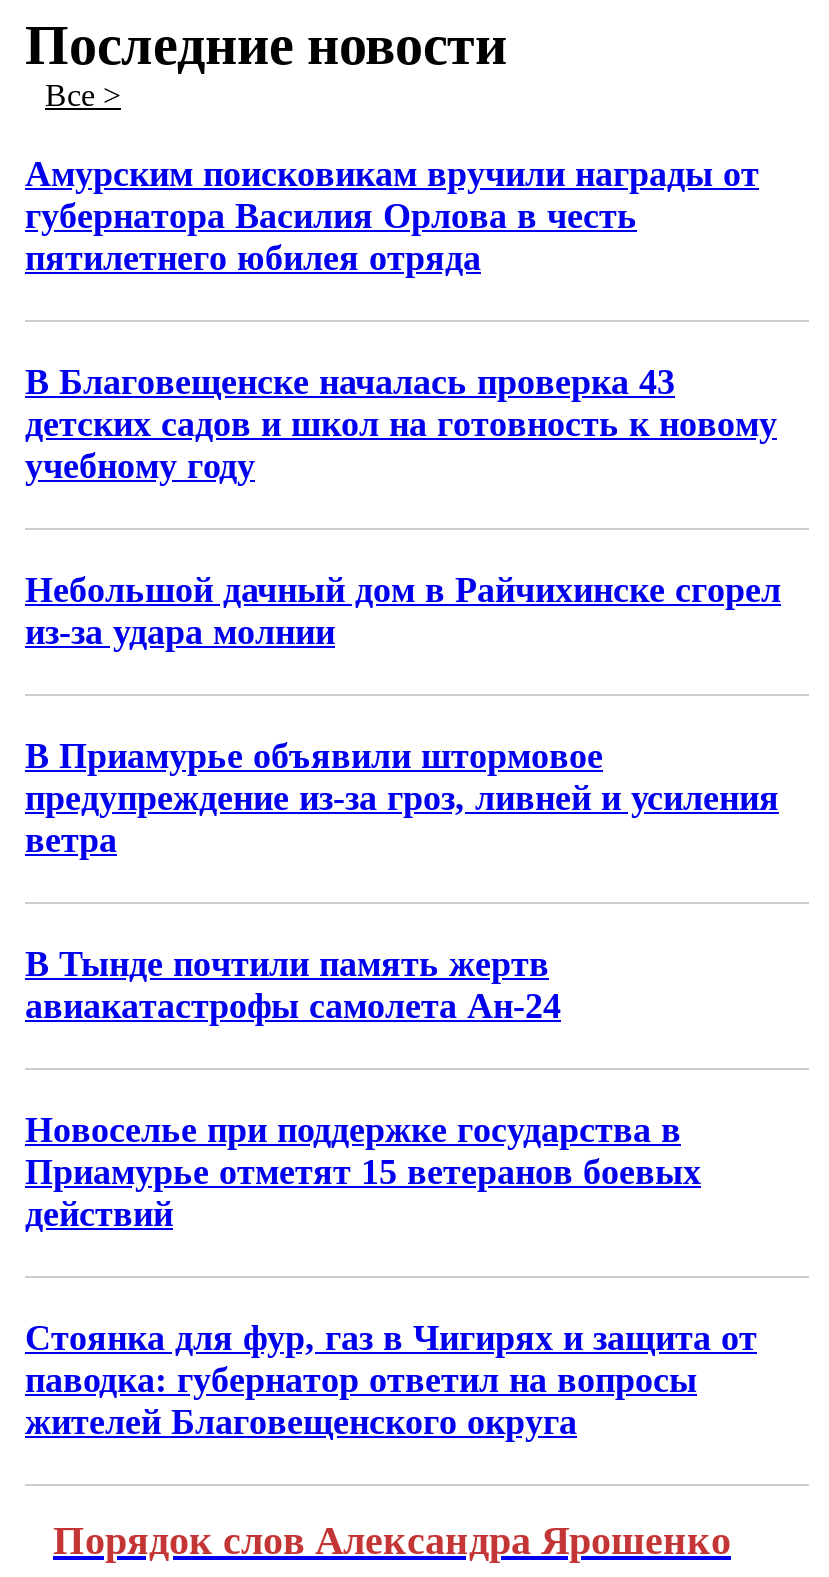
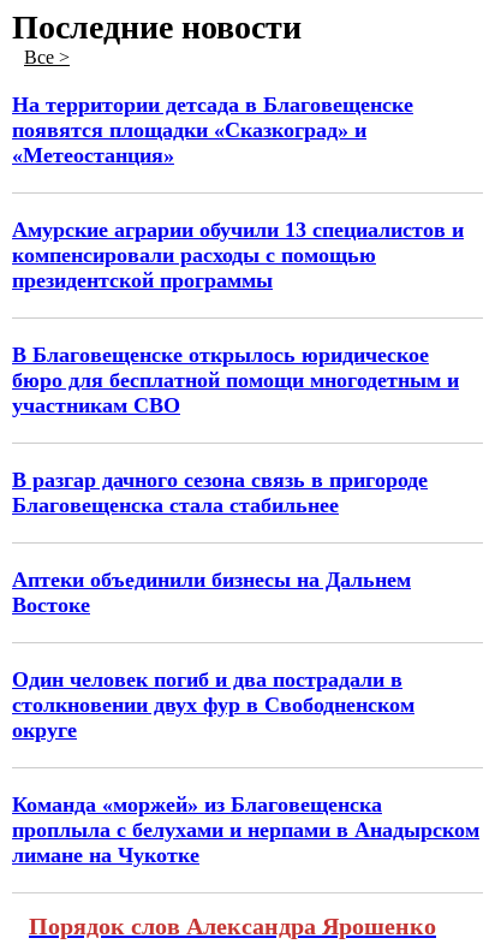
[25,155,759,279] Амурским поисковикам вручили награды от | губернатора Василия Орлова в честь | пятилетнего юбилея отряда -> [12,93,413,168] На территории детсада в Благовещенске | появятся площадки «Сказкоград» и | «Метеостанция»
[25,363,777,487] В Благовещенске началась проверка 43 | детских садов и школ на готовность к новому | учебному году -> [12,218,464,293] Амурские аграрии обучили 13 специалистов и | компенсировали расходы с помощью | президентской программы
[25,571,781,653] Небольшой дачный дом в Райчихинске сгорел | из-за удара молнии -> [12,343,459,418] В Благовещенске открылось юридическое | бюро для бесплатной помощи многодетным и | участникам СВО
[25,737,779,861] В Приамурье объявили штормовое | предупреждение из-за гроз, ливней и усиления | ветра -> [12,468,428,517] В разгар дачного сезона связь в пригороде | Благовещенска стала стабильнее
[25,945,561,1027] В Тынде почтили память жертв | авиакатастрофы самолета Ан-24 -> [12,568,411,617] Аптеки объединили бизнесы на Дальнем | Востоке
[25,1111,701,1235] Новоселье при поддержке государства в | Приамурье отметят 15 ветеранов боевых | действий -> [12,668,415,742] Один человек погиб и два пострадали в | столкновении двух фур в Свободненском | округе
[25,1319,757,1443] Стоянка для фур, газ в Чигирях и защита от | паводка: губернатор ответил на вопросы | жителей Благовещенского округа -> [12,793,479,867] Команда «моржей» из Благовещенска | проплыла с белухами и нерпами в Анадырском | лимане на Чукотке

